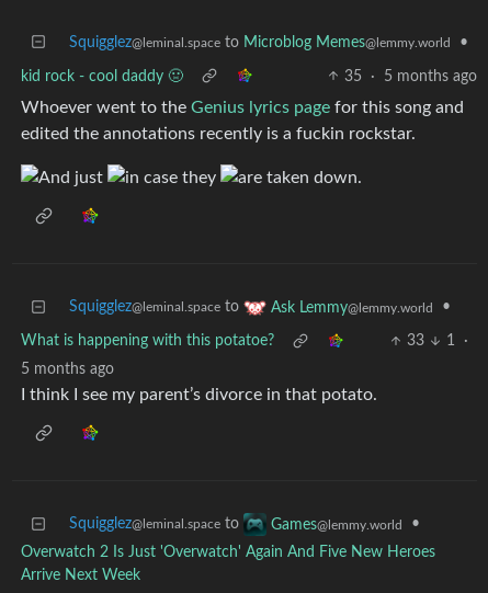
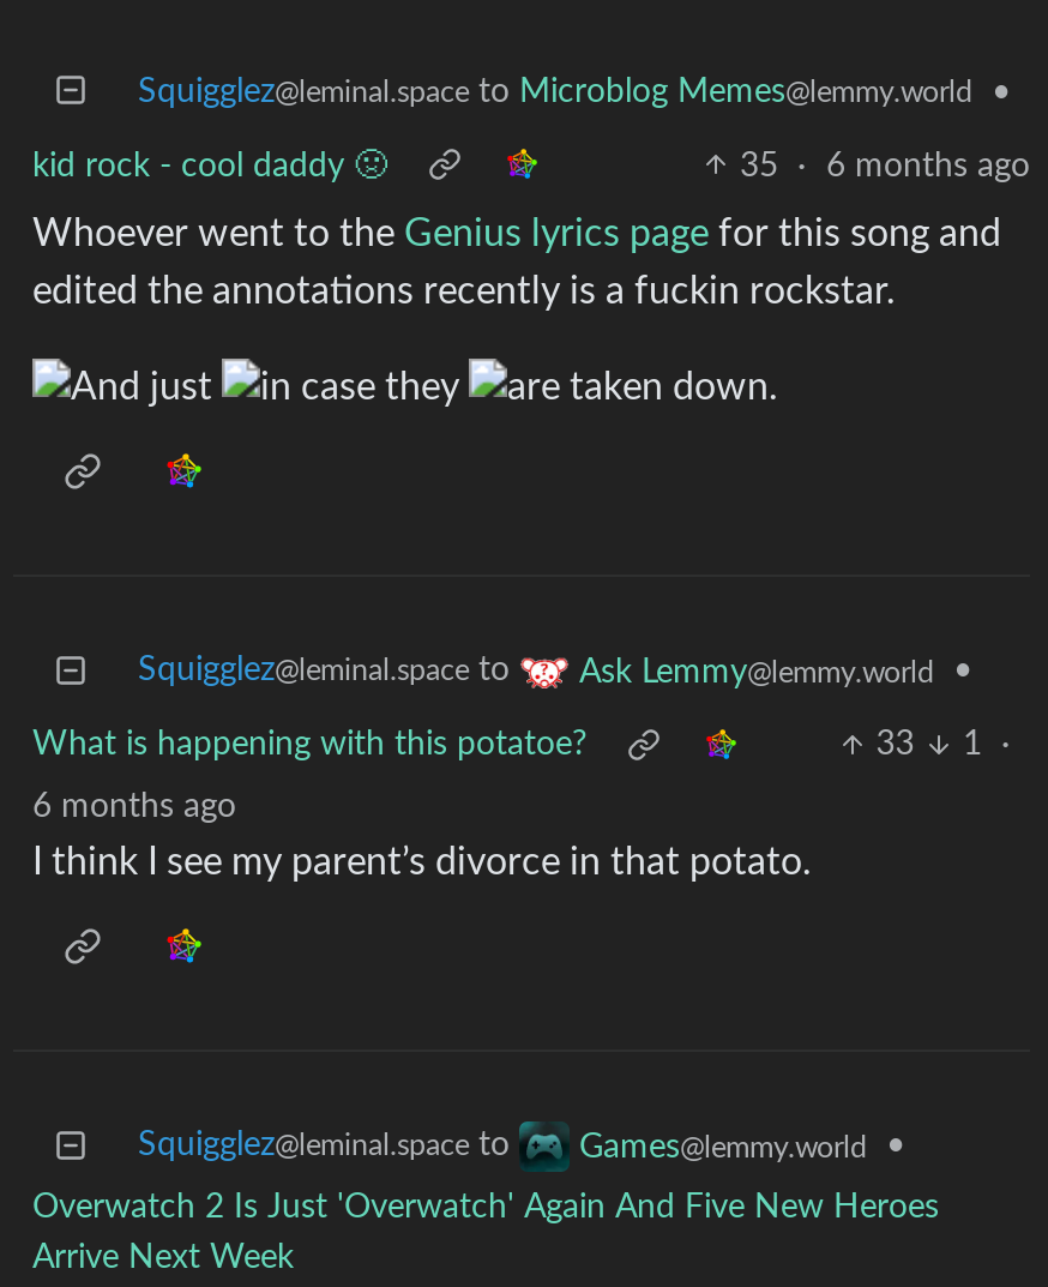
[344,69,477,84] 35 · 5 months ago -> [740,149,1030,182] 35 · 6 months ago
[21,362,114,378] 5 months ago -> [32,792,236,825] 6 months ago

